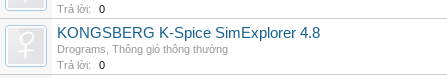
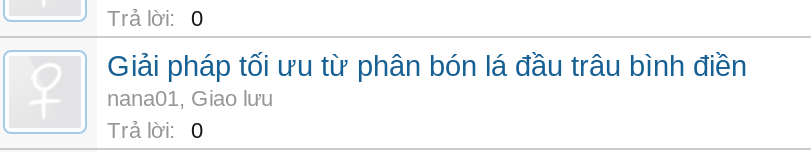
[57,25,320,55] KONGSBERG K-Spice SimExplorer 4.8 | Drograms, Thông gió thông thường -> [107,50,747,110] Giải pháp tối ưu từ phân bón lá đầu trâu bình điền | nana01, Giao lưu

